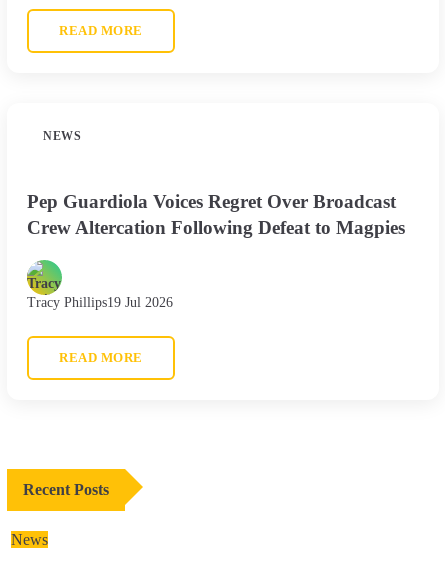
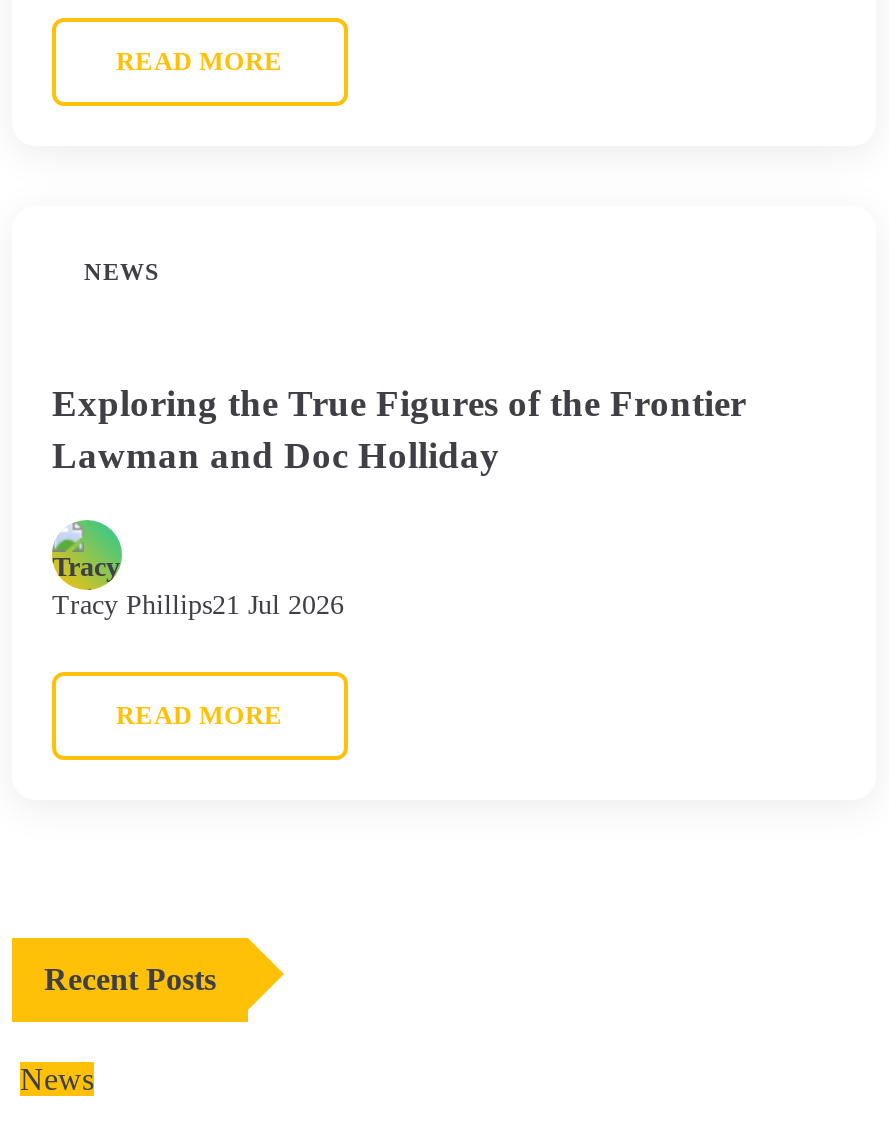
[27,191,405,238] Pep Guardiola Voices Regret Over Broadcast | Crew Altercation Following Defeat to Magpies -> [52,382,746,476] Exploring the True Figures of the Frontier | Lawman and Doc Holliday
[27,295,173,310] Tracy Phillips19 Jul 2026 -> [52,590,344,620] Tracy Phillips21 Jul 2026

